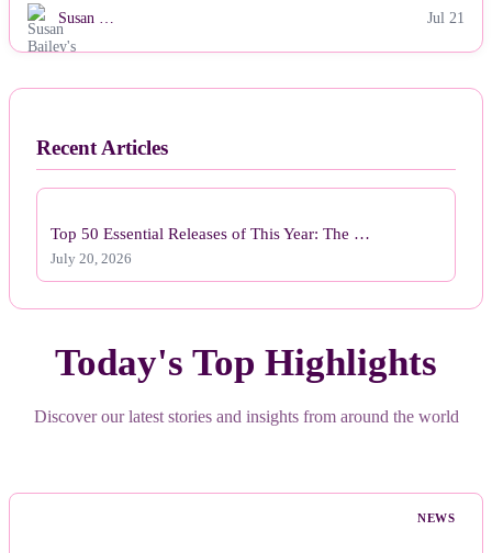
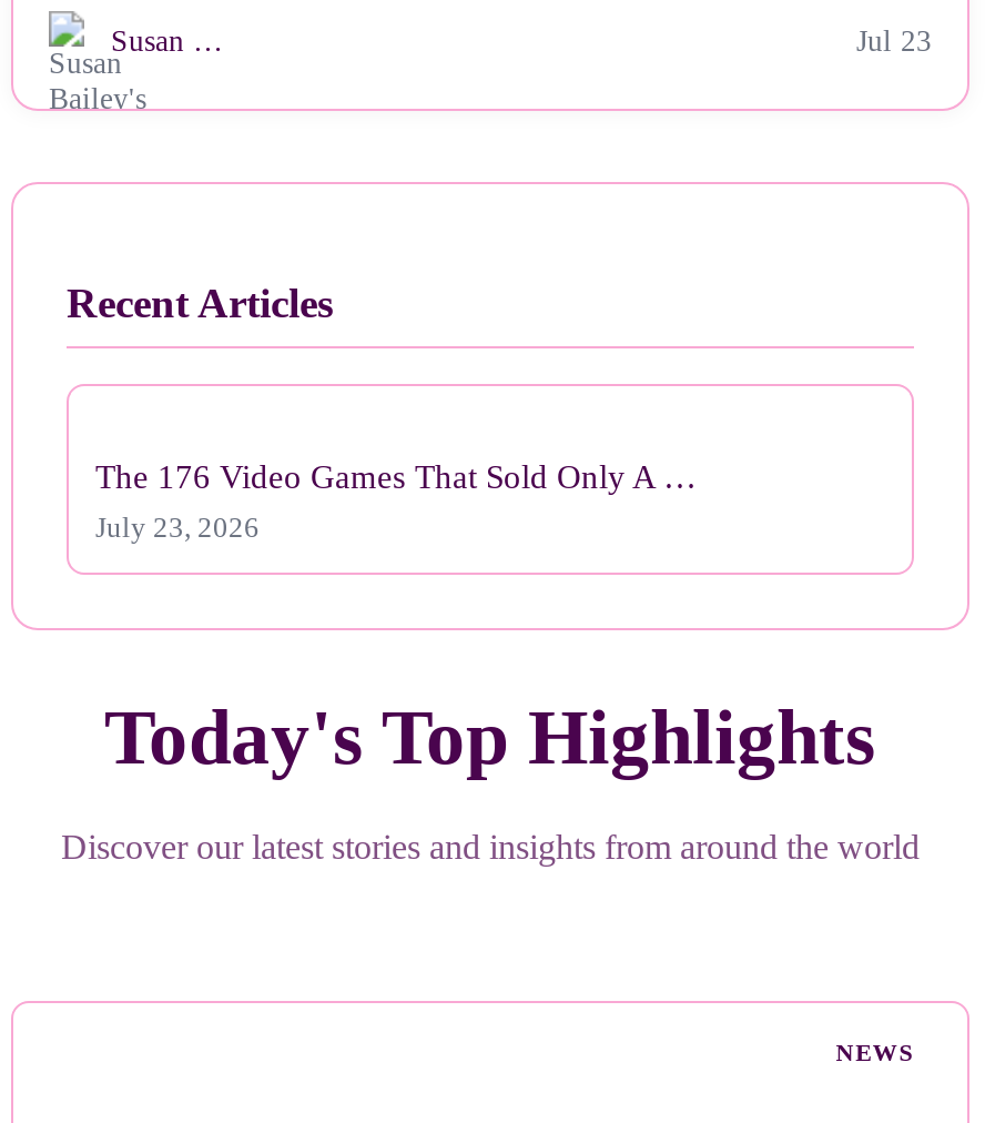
[427,9,465,26] Jul 21 -> [856,23,932,57] Jul 23
[51,224,370,242] Top 50 Essential Releases of This Year: The … -> [95,457,697,495] The 176 Video Games That Sold Only A …
[51,251,132,267] July 20, 2026 -> [95,512,260,544] July 23, 2026

